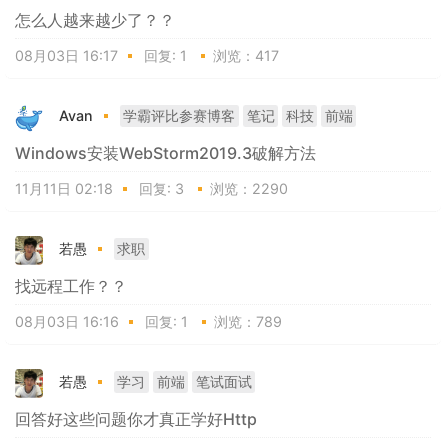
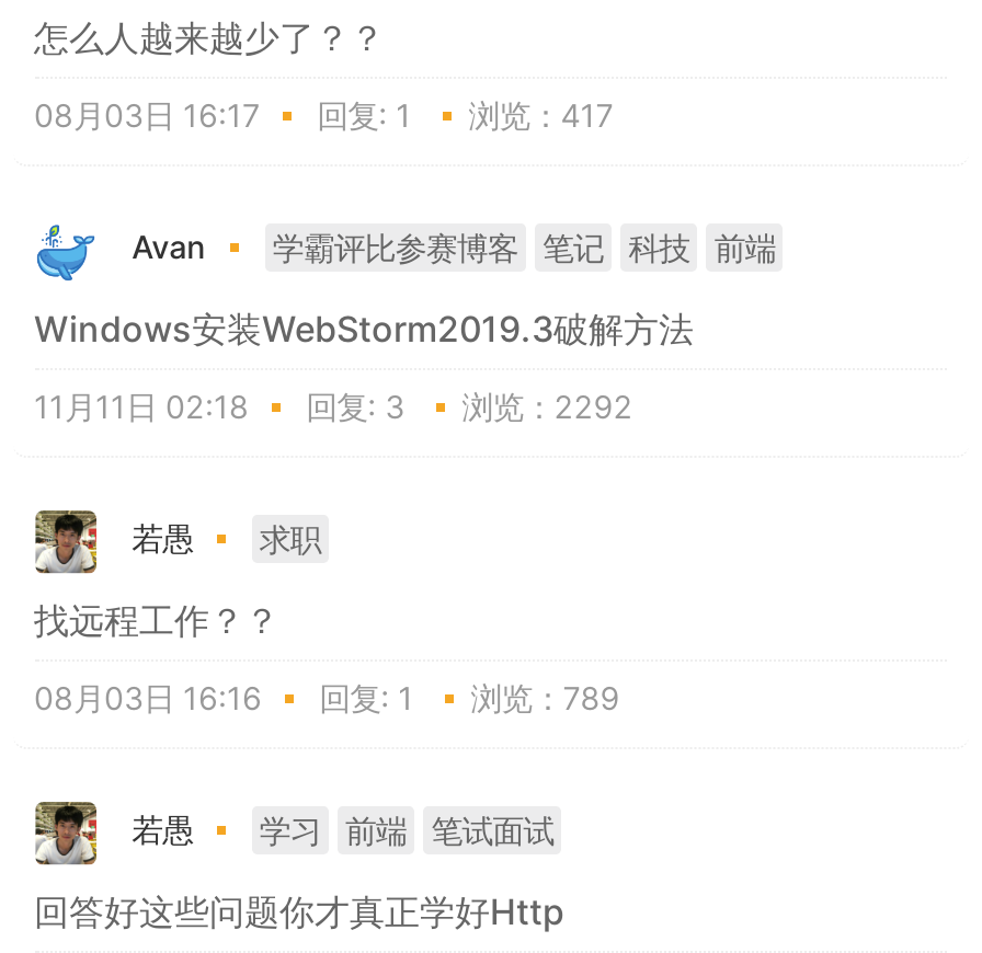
[14,180,288,197] 11月11日 02:18 回复: 3 浏览：2290 -> [34,388,633,425] 11月11日 02:18 回复: 3 浏览：2292

